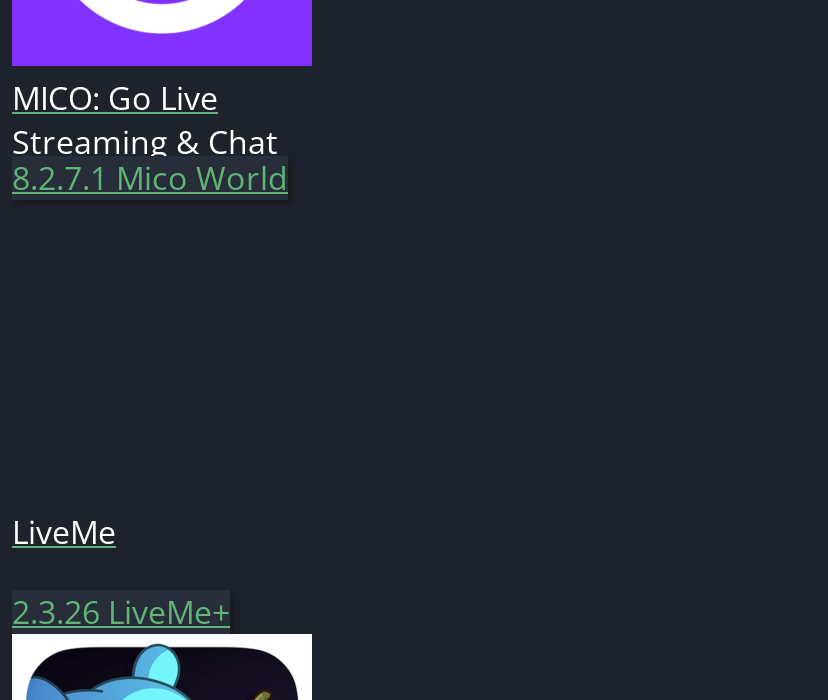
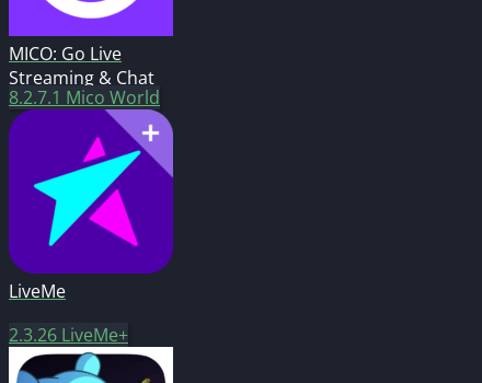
none -> [8,112,174,275] [image]

